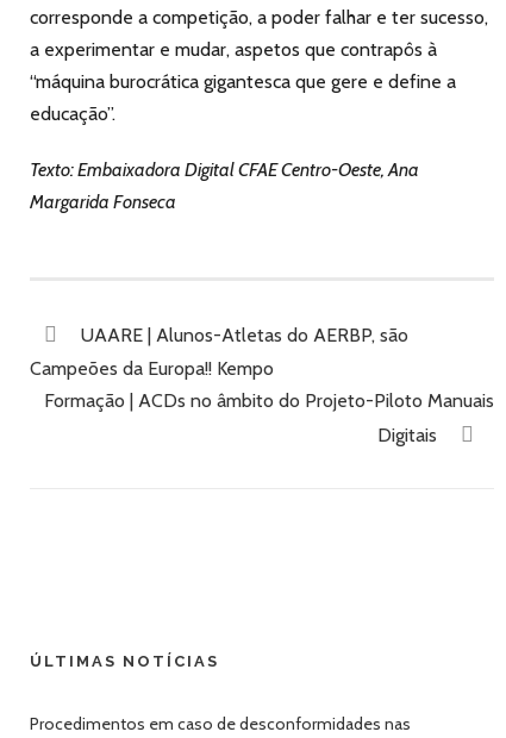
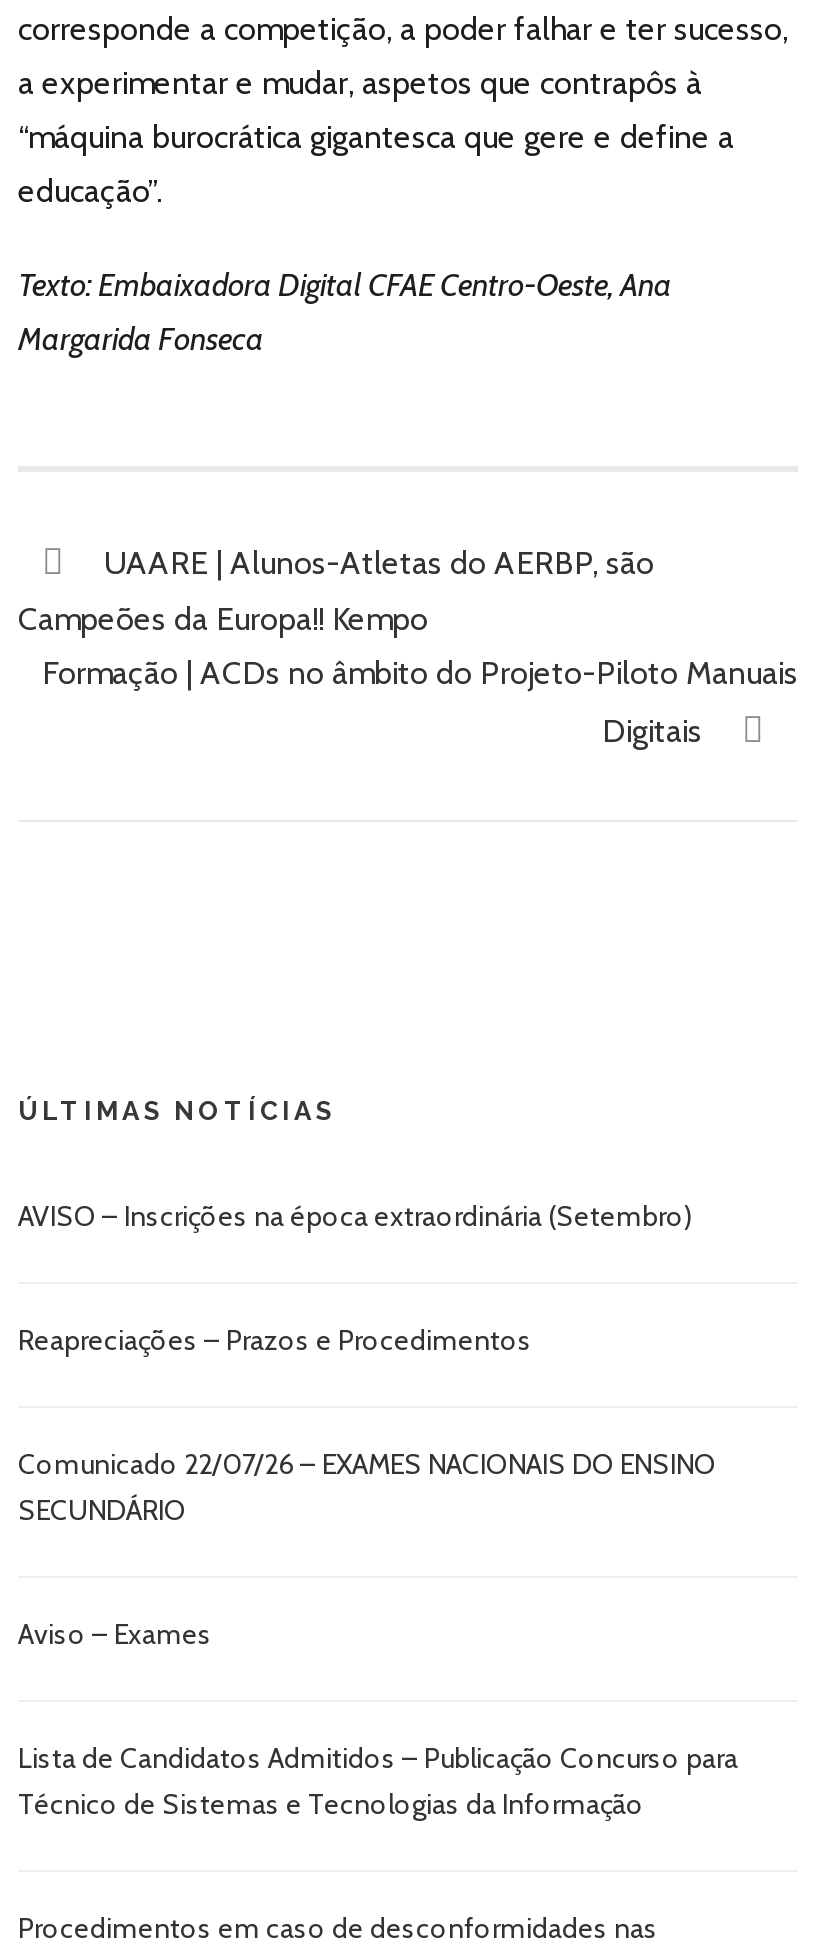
none -> [18,1198,738,1822] AVISO – Inscrições na época extraordinária (Setembro) | Reapreciações – Prazos e Procedimentos | Comunicado 22/07/26 – EXAMES NACIONAIS DO ENSINO | SECUNDÁRIO | Aviso – Exames | Lista de Candidatos Admitidos – Publicação Concurso para | Técnico de Sistemas e Tecnologias da Informação

